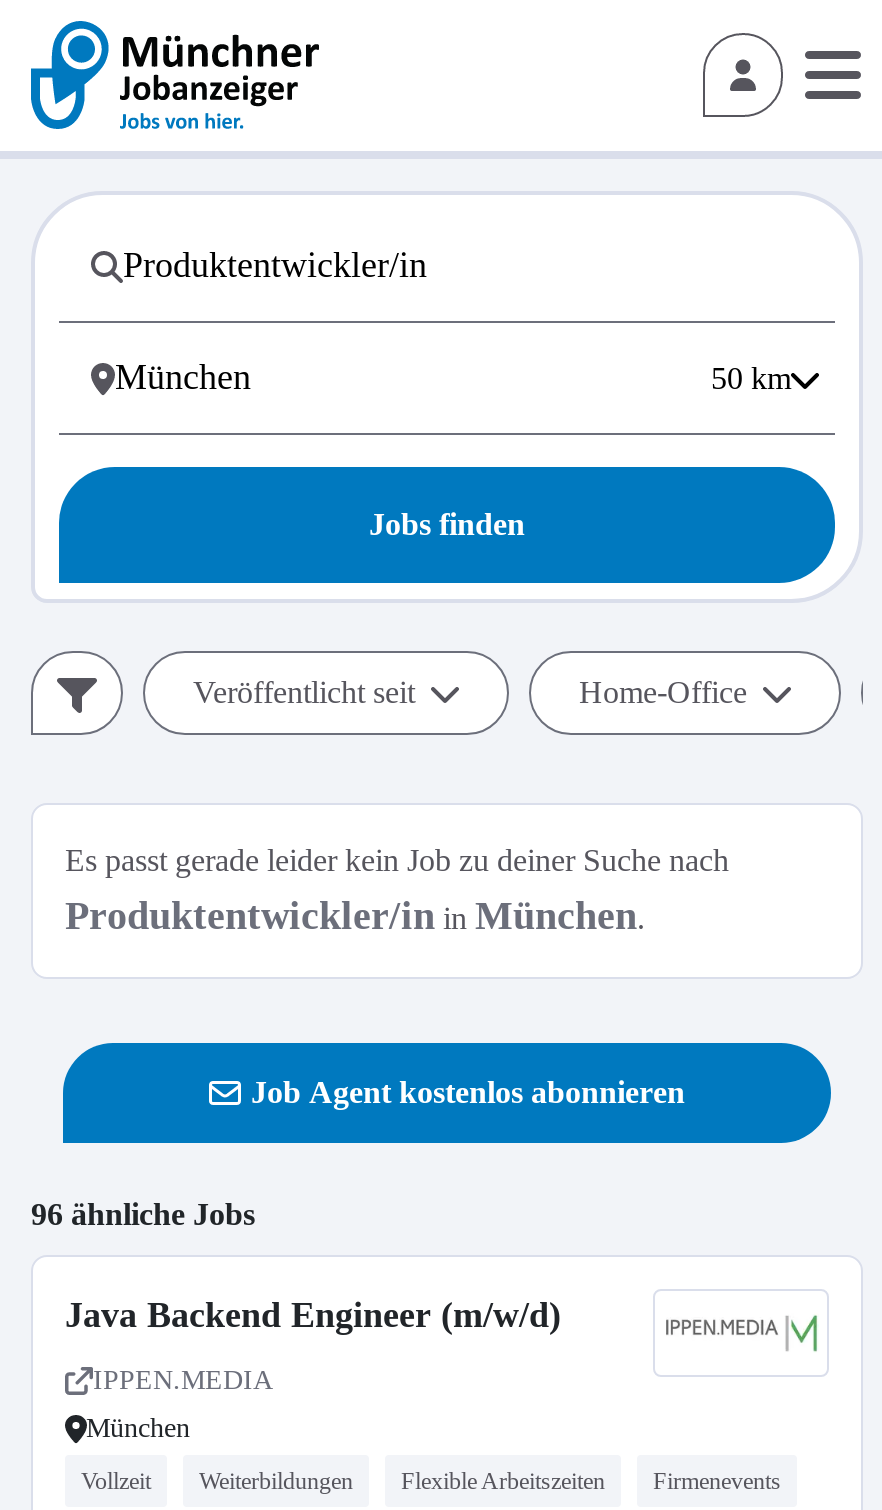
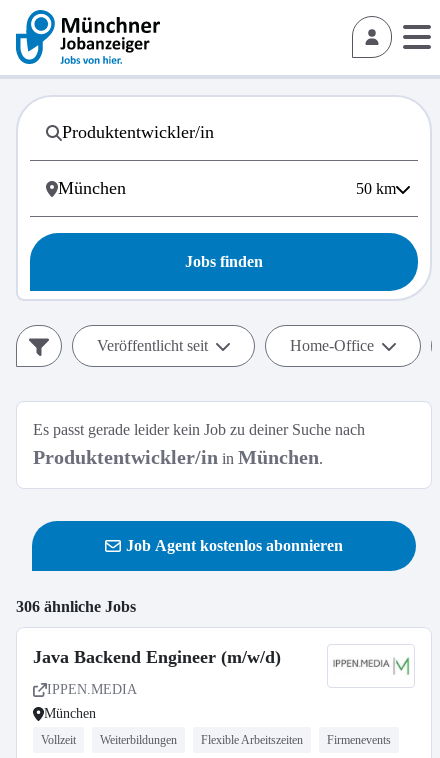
[31,1197,255,1231] 96 ähnliche Jobs -> [16,598,136,615] 306 ähnliche Jobs

